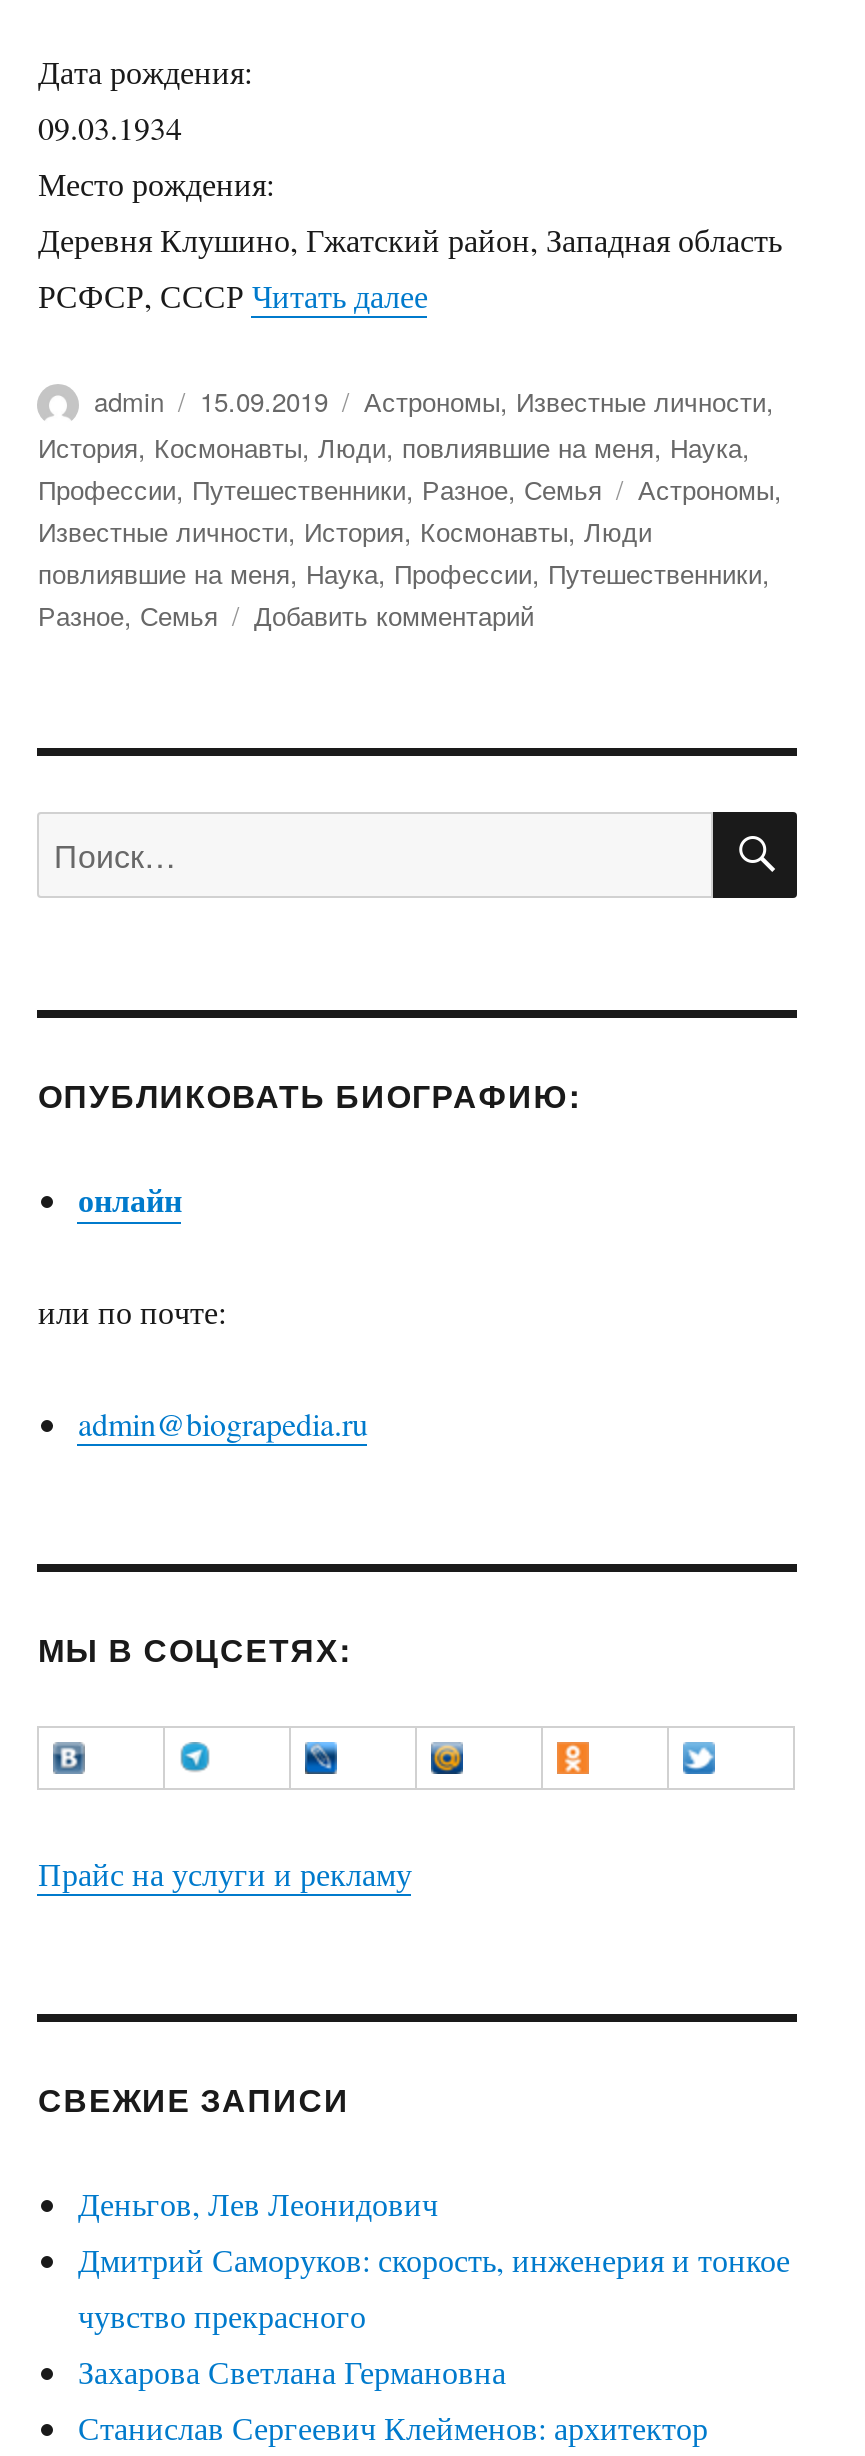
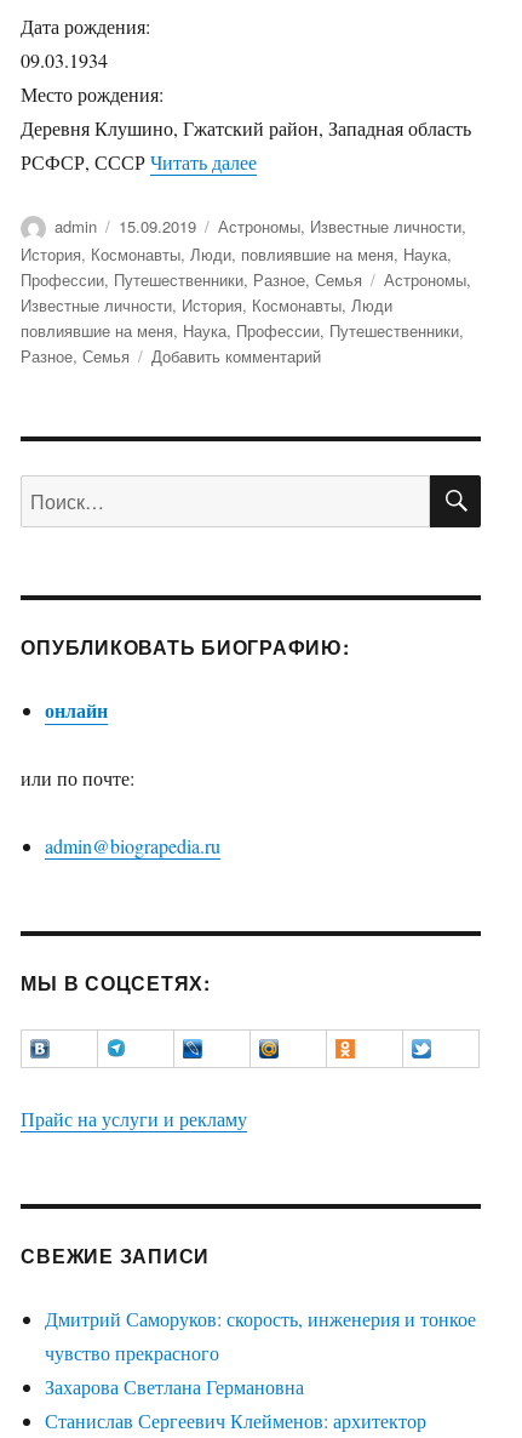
[78,2181,438,2223] Деньгов, Лев Леонидович -> none

